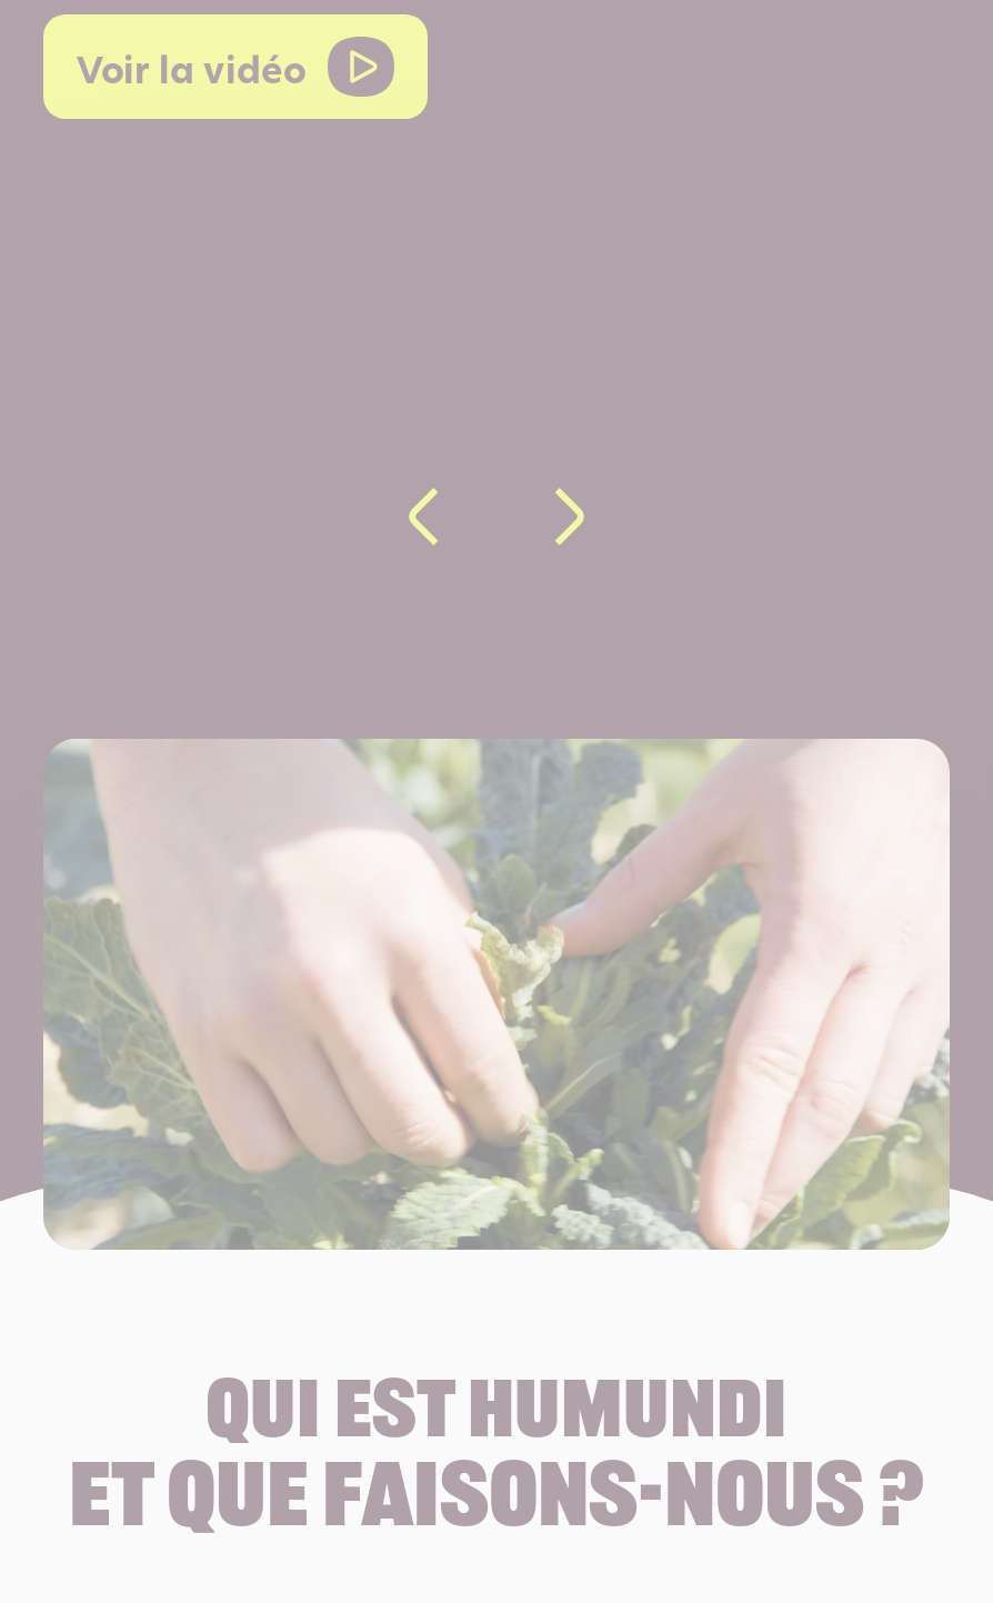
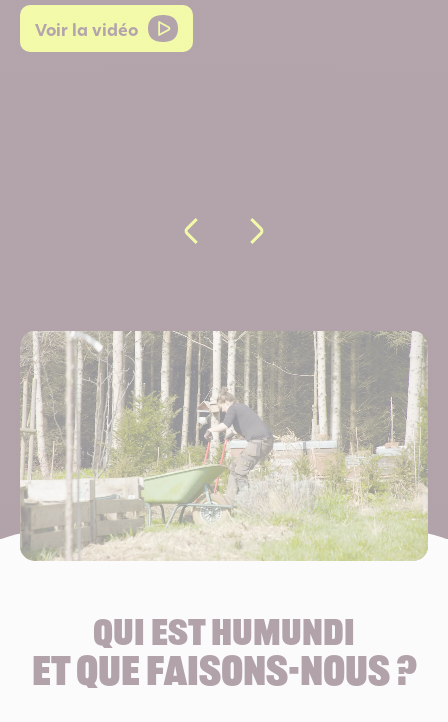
[43,737,952,1252] [image] -> [19,330,429,562] [image]

